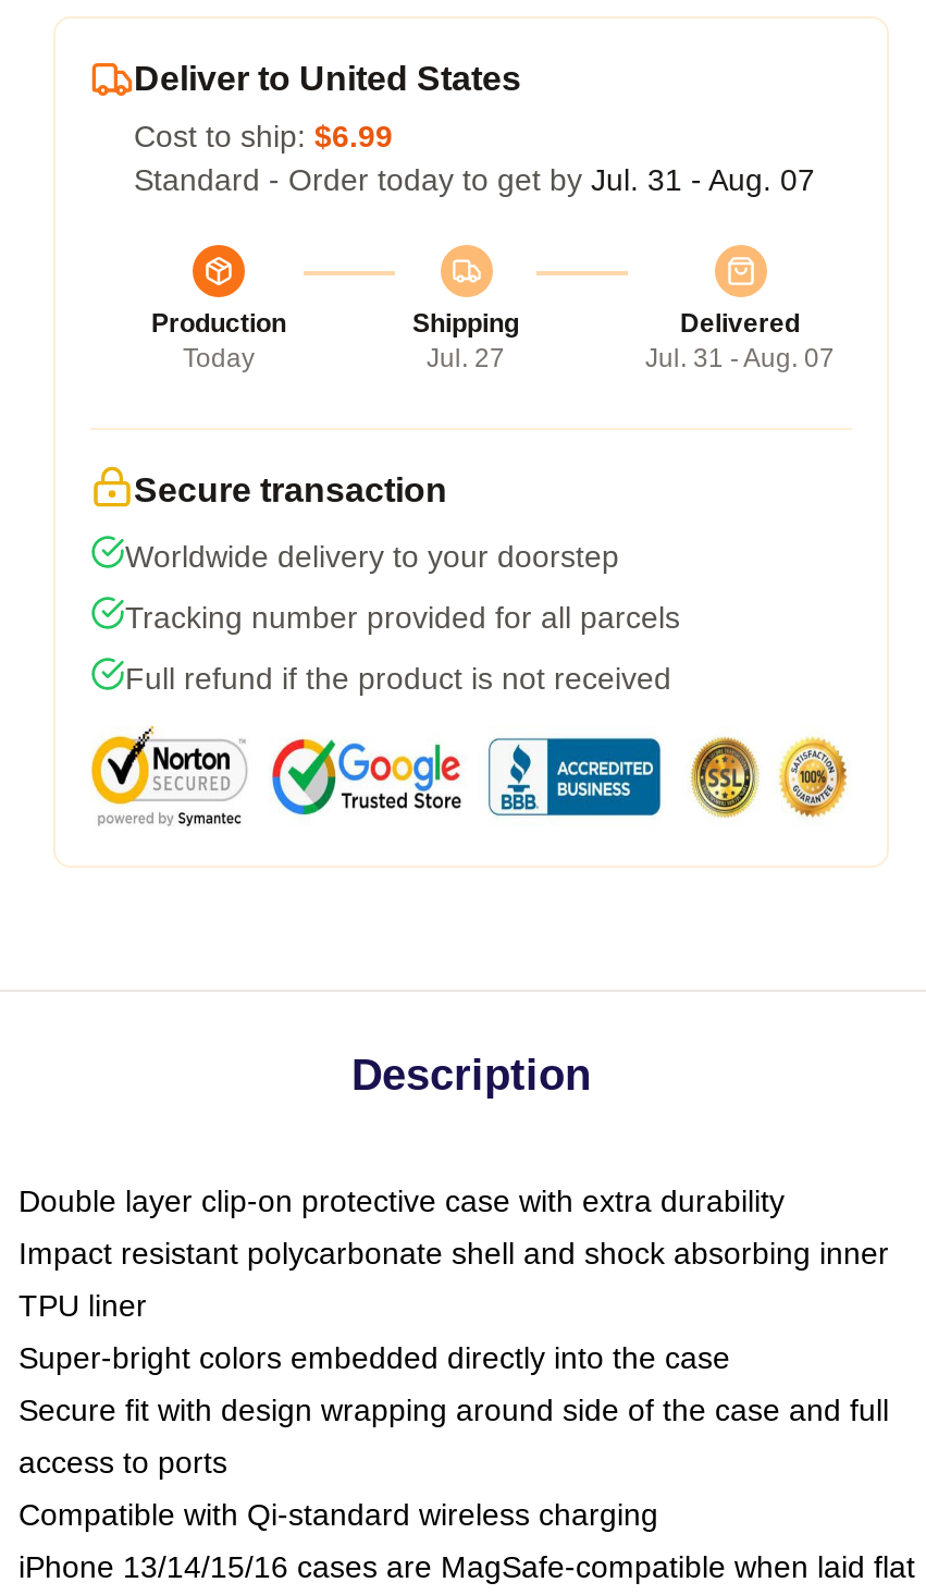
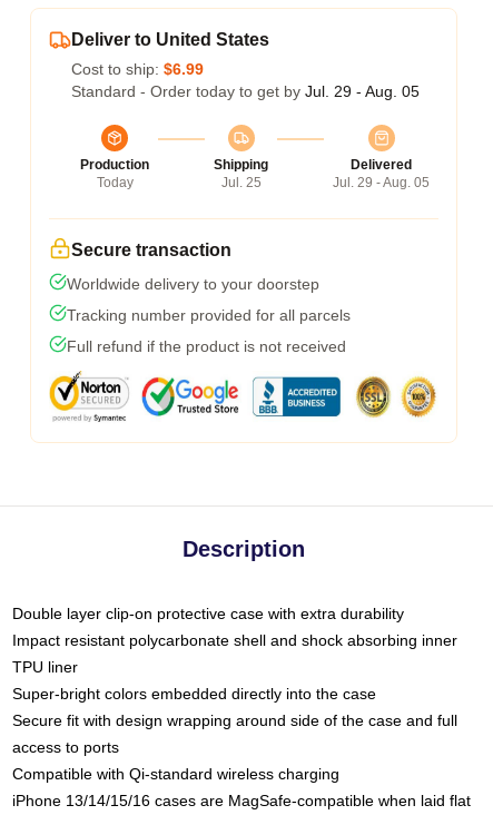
[134,162,815,197] Standard - Order today to get by Jul. 31 - Aug. 07 -> [71,82,420,100] Standard - Order today to get by Jul. 29 - Aug. 05
[427,343,505,373] Jul. 27 -> [221,175,261,190] Jul. 25
[645,343,835,373] Jul. 31 - Aug. 07 -> [333,175,430,190] Jul. 29 - Aug. 05

